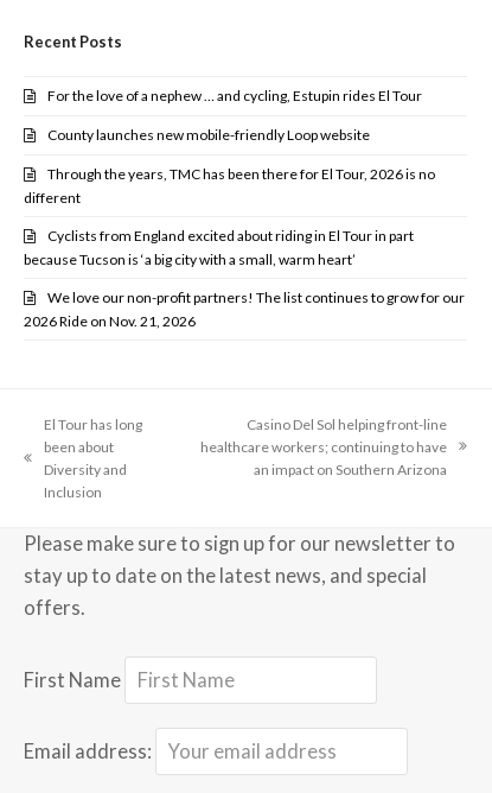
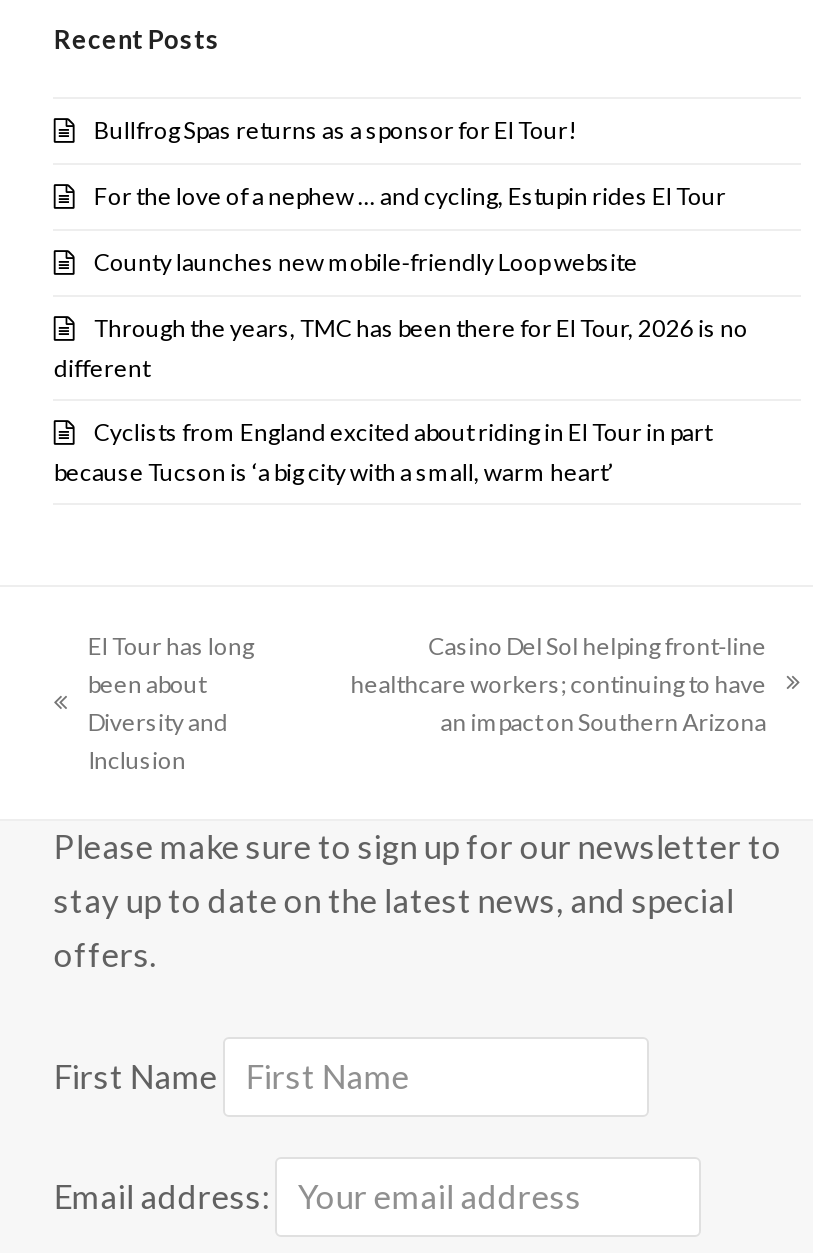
none -> [94,114,578,144] Bullfrog Spas returns as a sponsor for El Tour!
moved [24,86,436,268] -> [54,180,748,486]: For the love of a nephew … and cycling, Estupin rides El Tour | County launches new mobile-friendly Loop website | Through the years, TMC has been there for El Tour, 2026 is no | different | Cyclists from England excited about riding in El Tour in part | because Tucson is ‘a big city with a small, warm heart’
[24,288,465,330] We love our non-profit partners! The list continues to grow for our | 2026 Ride on Nov. 21, 2026 -> none

